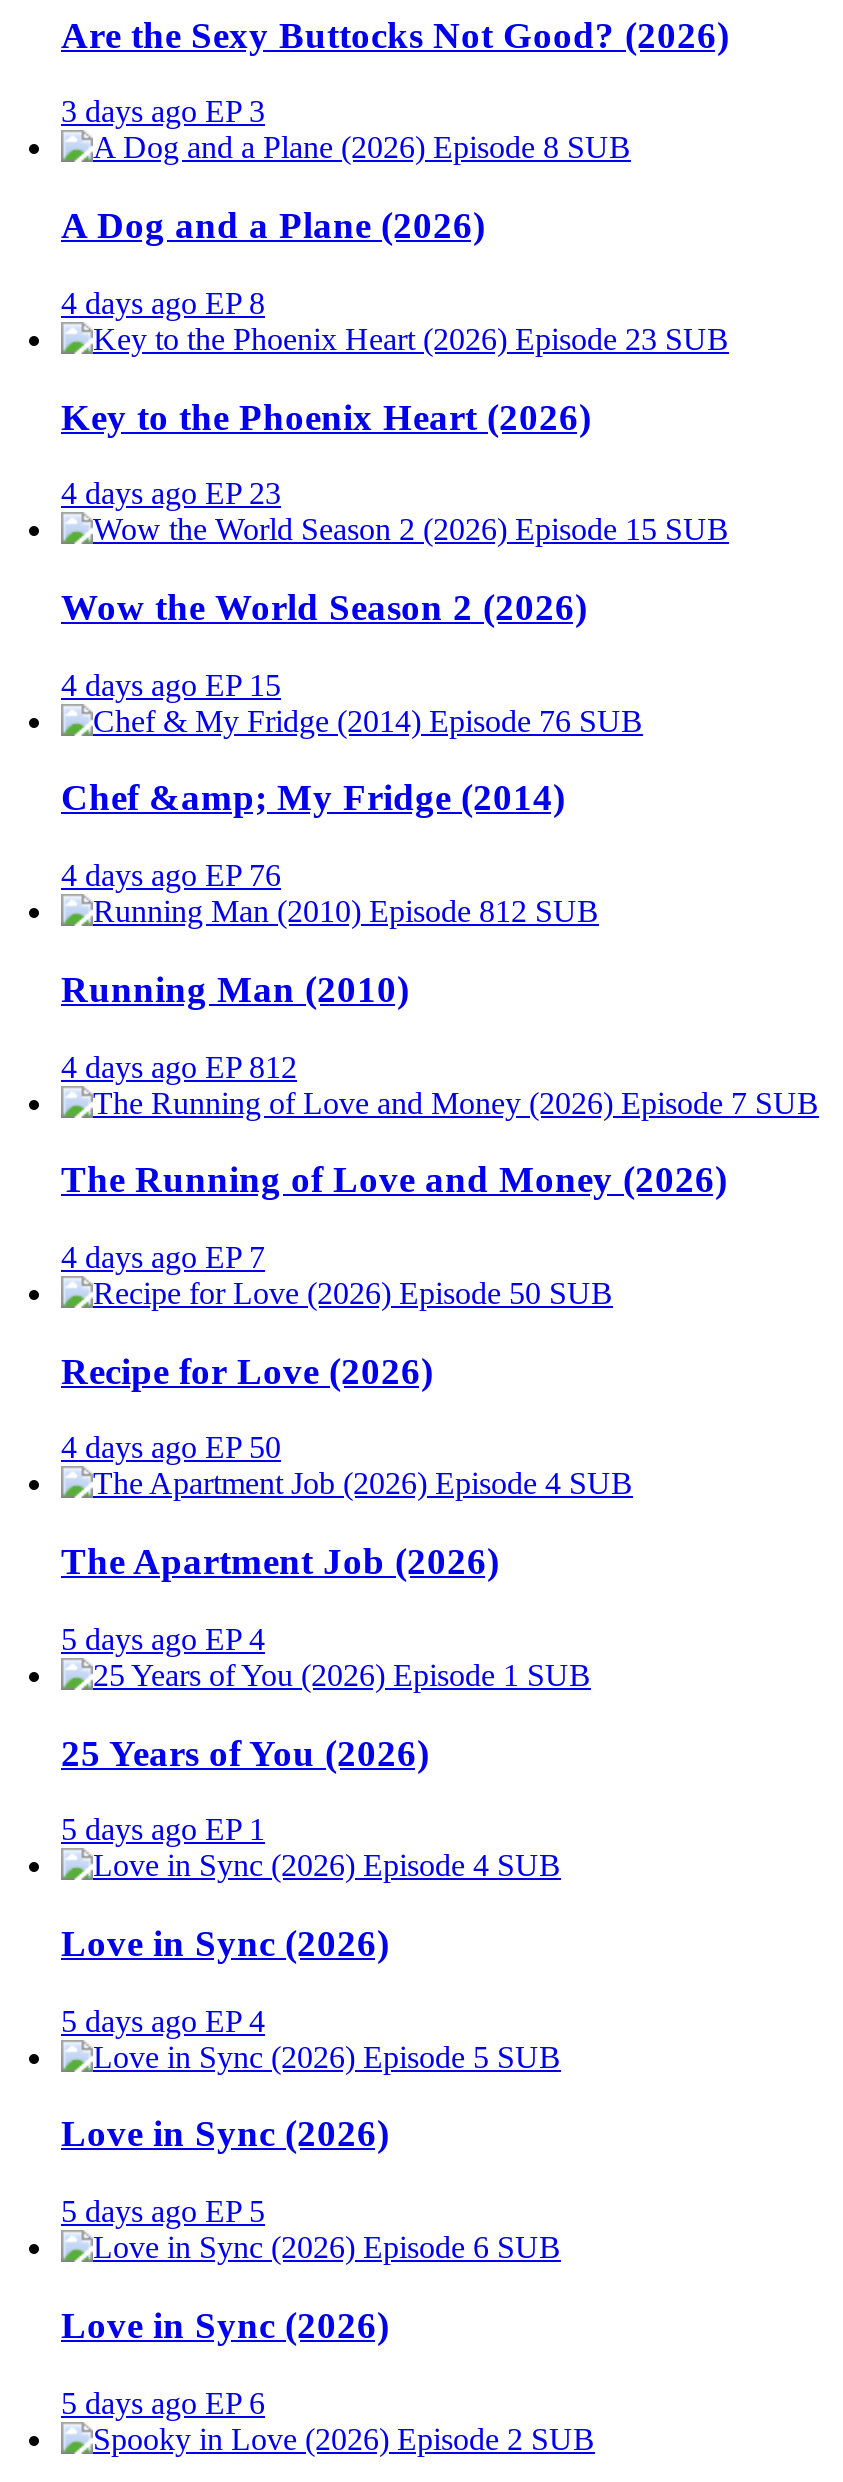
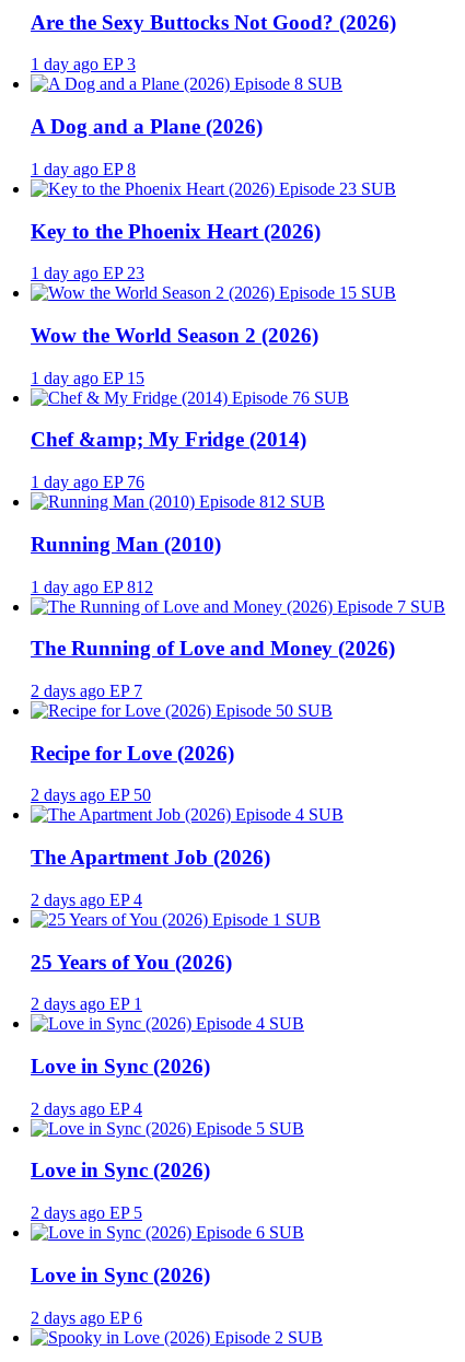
[61,95,265,129] 3 days ago EP 3 -> [31,55,136,74] 1 day ago EP 3
[61,286,265,320] 4 days ago EP 8 -> [31,160,136,178] 1 day ago EP 8
[61,476,281,510] 4 days ago EP 23 -> [31,264,144,282] 1 day ago EP 23
[61,667,281,701] 4 days ago EP 15 -> [31,368,144,387] 1 day ago EP 15
[61,858,281,892] 4 days ago EP 76 -> [31,473,144,491] 1 day ago EP 76
[61,1049,297,1083] 4 days ago EP 812 -> [31,577,153,596] 1 day ago EP 812
[61,1240,265,1274] 4 days ago EP 7 -> [31,682,142,700] 2 days ago EP 7
[61,1431,281,1465] 4 days ago EP 50 -> [31,786,151,805] 2 days ago EP 50
[61,1622,265,1656] 5 days ago EP 4 -> [31,890,142,909] 2 days ago EP 4
[61,1813,265,1847] 5 days ago EP 1 -> [31,995,142,1013] 2 days ago EP 1
[61,2004,265,2038] 5 days ago EP 4 -> [31,1099,142,1118] 2 days ago EP 4
[61,2194,265,2228] 5 days ago EP 5 -> [31,1204,142,1222] 2 days ago EP 5
[61,2385,265,2419] 5 days ago EP 6 -> [31,1308,142,1327] 2 days ago EP 6

